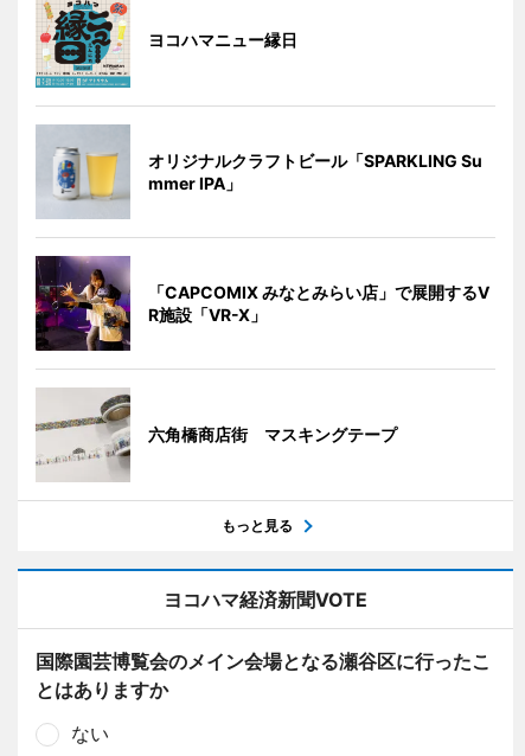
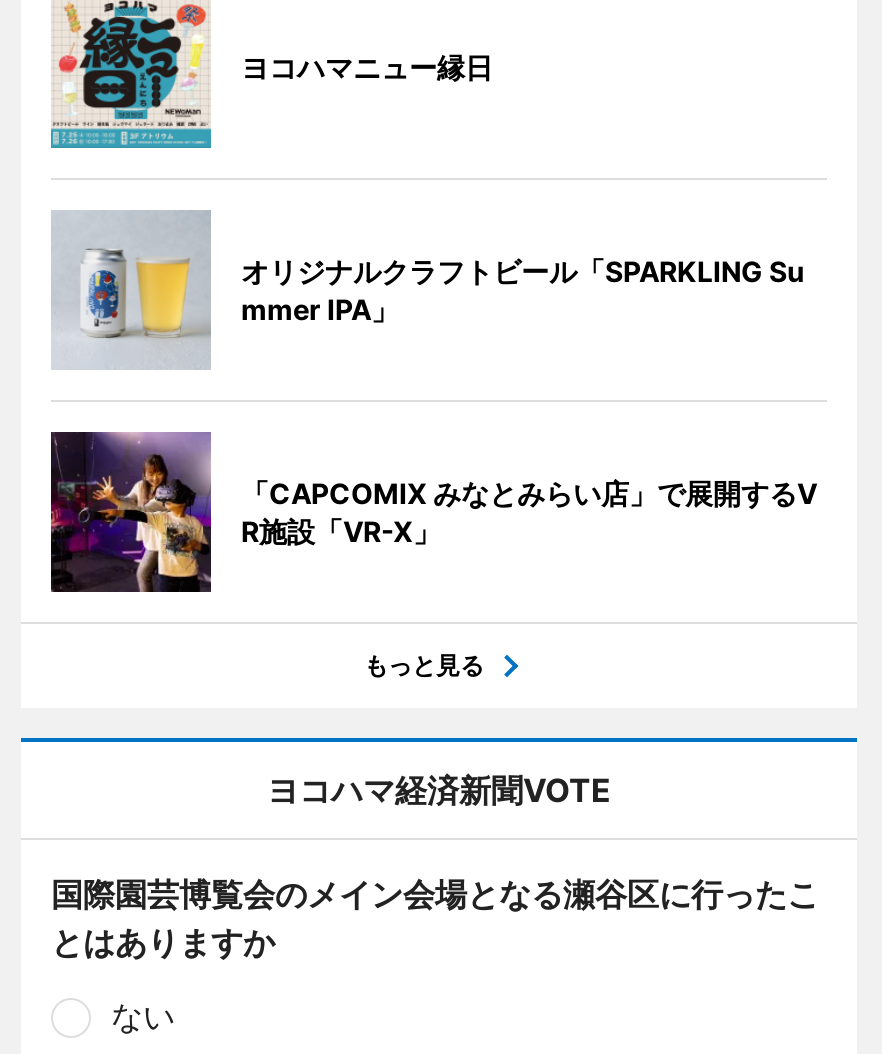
[36,387,397,482] [image] | 六角橋商店街 マスキングテープ -> none

